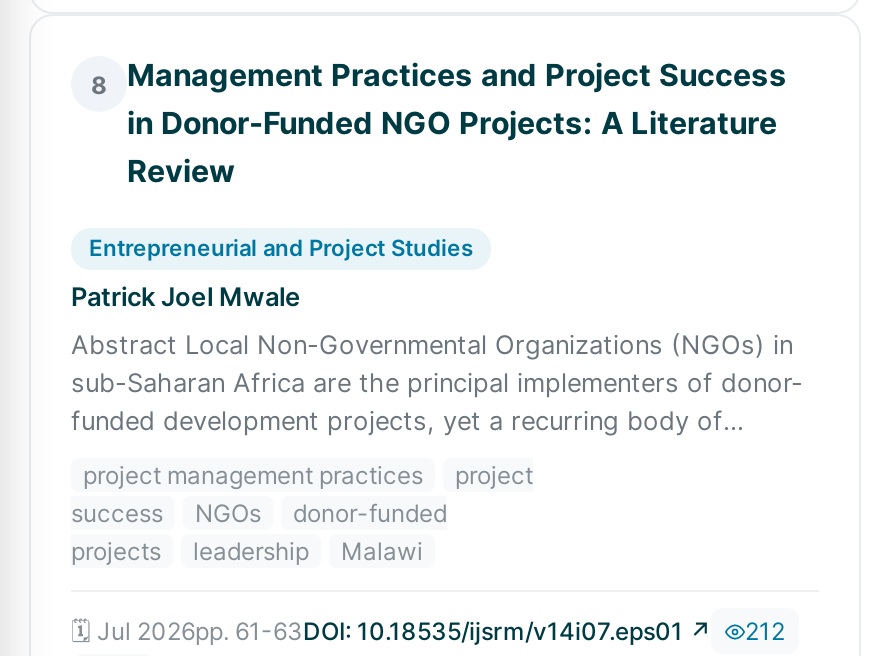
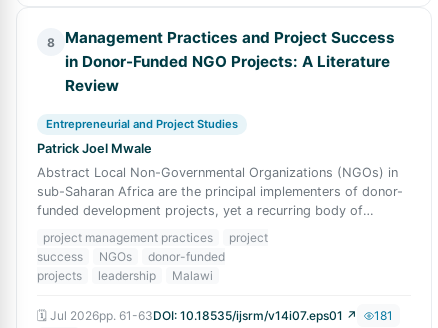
[745,616,785,646] 212 -> [374,308,393,323] 181

